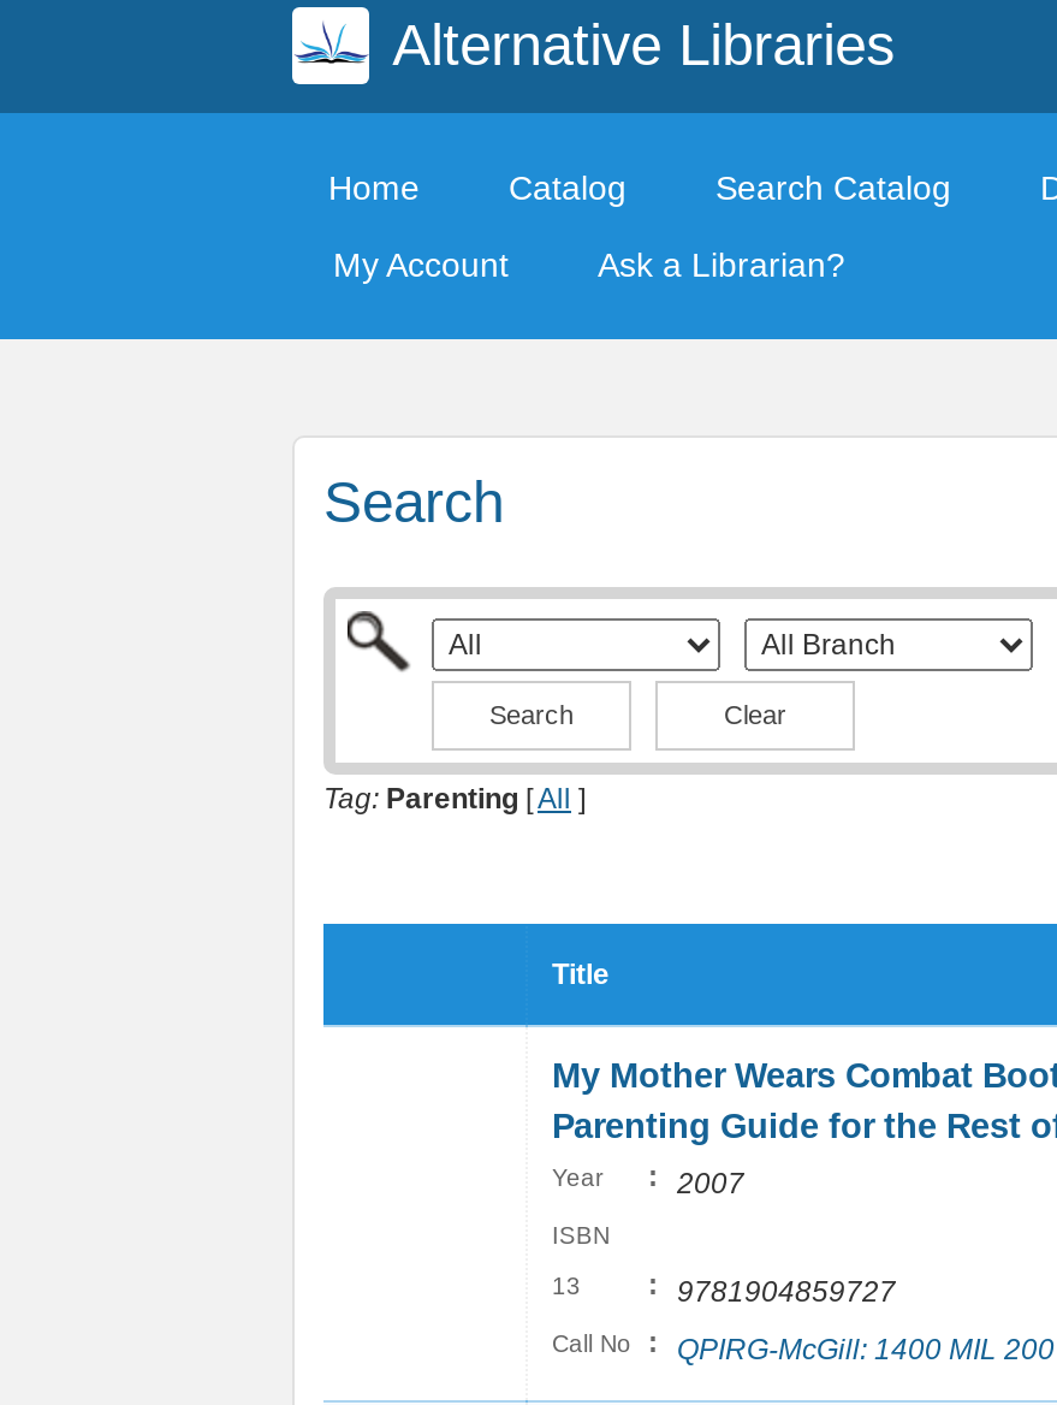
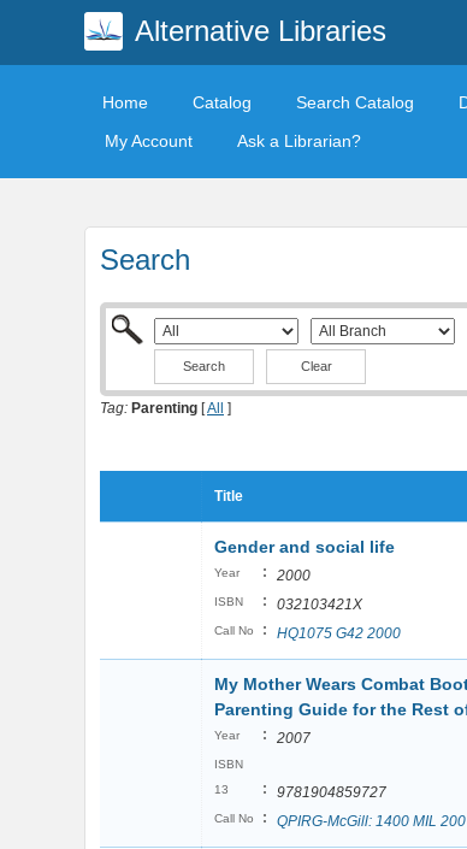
none -> [214,537,401,642] Gender and social life | Year | : 2000 | ISBN | : 032103421X | Call No | : HQ1075 G42 2000

